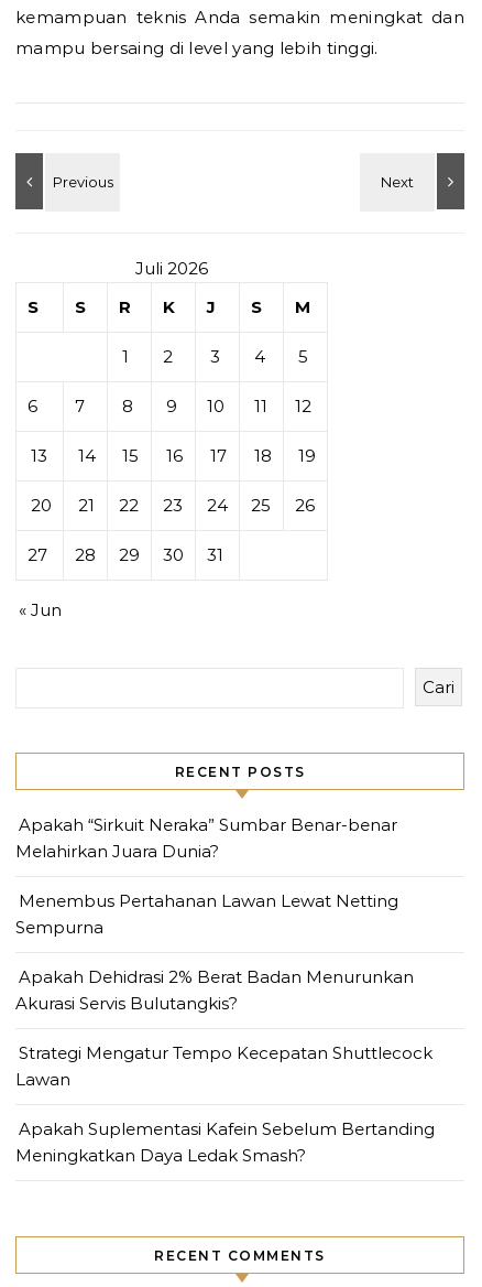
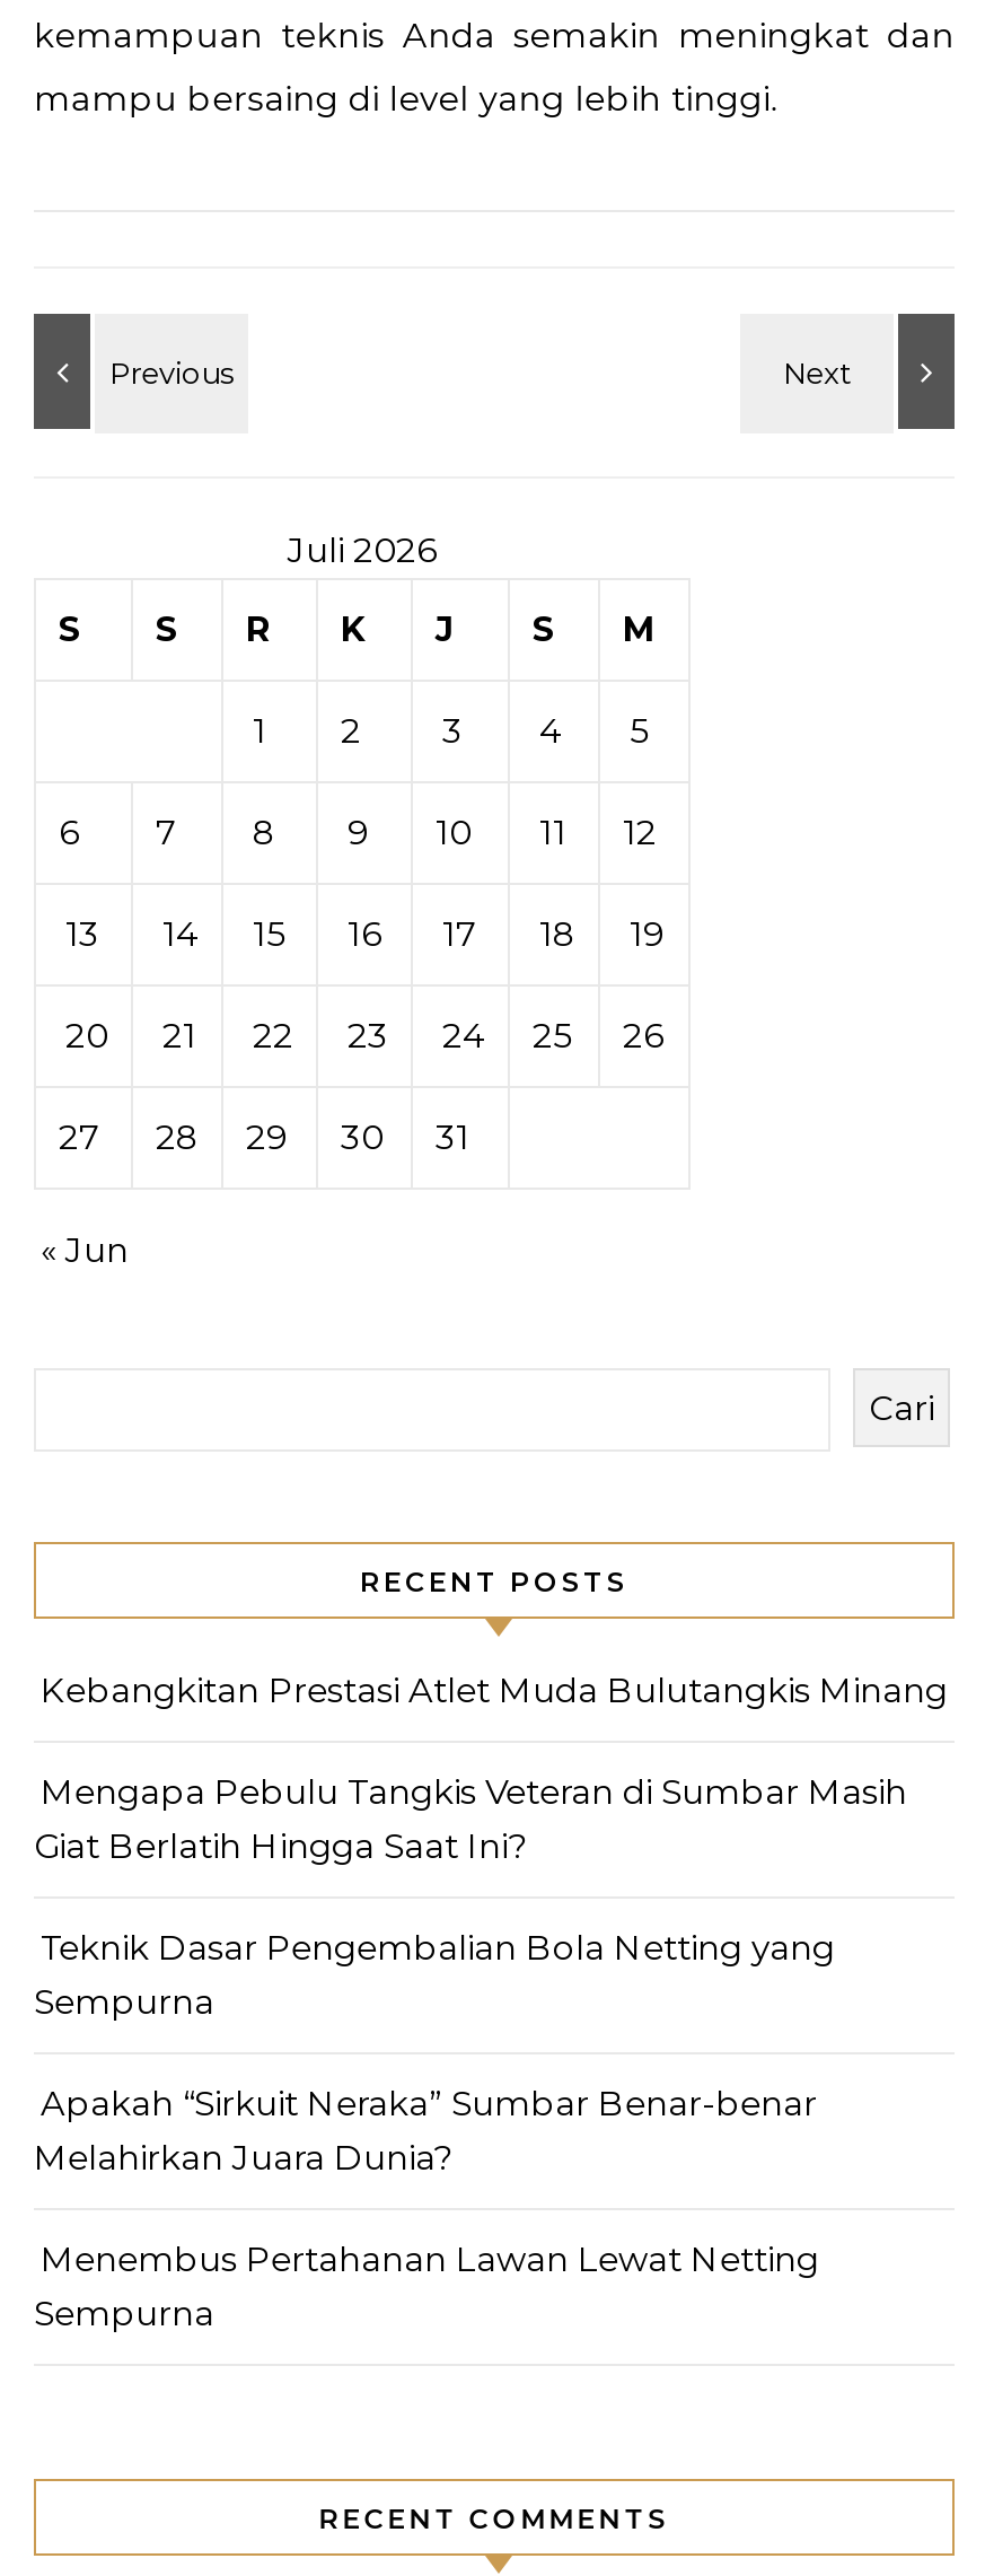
none -> [34,1668,948,2023] Kebangkitan Prestasi Atlet Muda Bulutangkis Minang | Mengapa Pebulu Tangkis Veteran di Sumbar Masih | Giat Berlatih Hingga Saat Ini? | Teknik Dasar Pengembalian Bola Netting yang | Sempurna
moved [15,814,398,938] -> [34,2082,819,2334]: Apakah “Sirkuit Neraka” Sumbar Benar-benar | Melahirkan Juara Dunia? | Menembus Pertahanan Lawan Lewat Netting | Sempurna
[15,966,435,1166] Apakah Dehidrasi 2% Berat Badan Menurunkan | Akurasi Servis Bulutangkis? | Strategi Mengatur Tempo Kecepatan Shuttlecock | Lawan | Apakah Suplementasi Kafein Sebelum Bertanding | Meningkatkan Daya Ledak Smash? -> none

